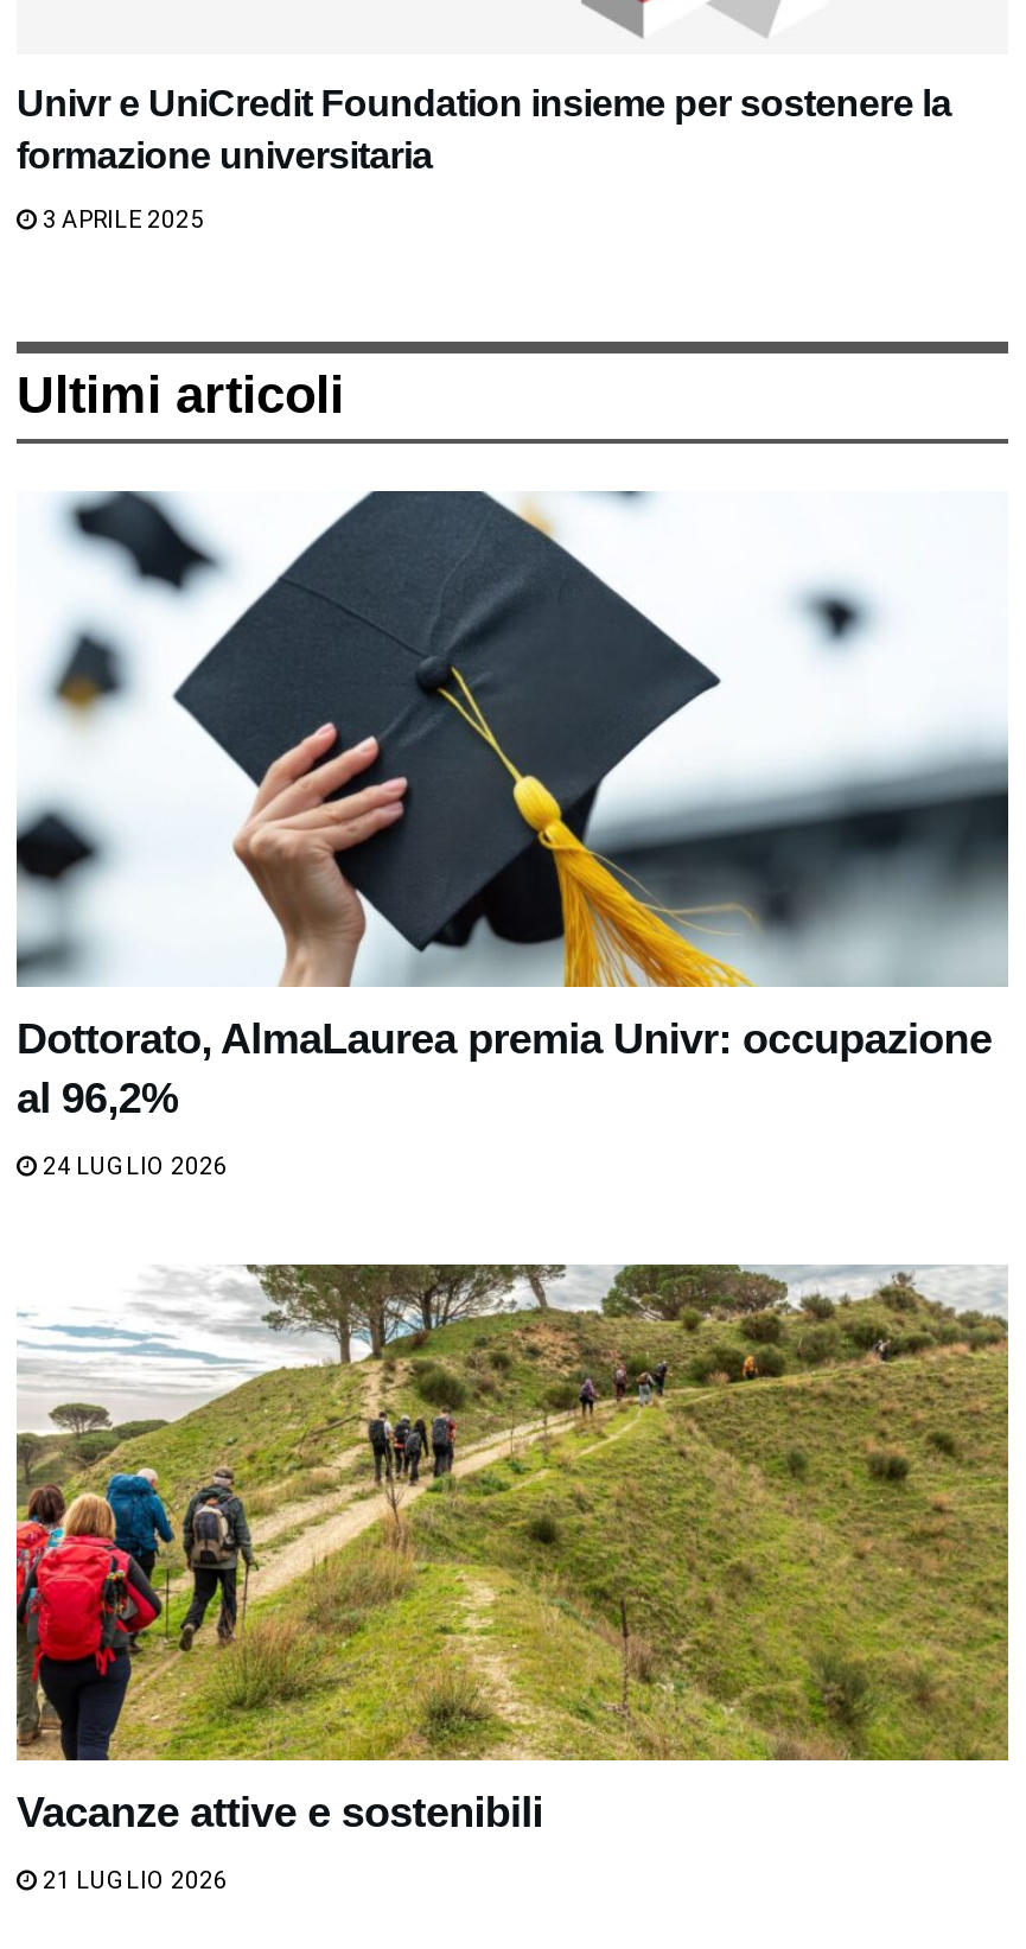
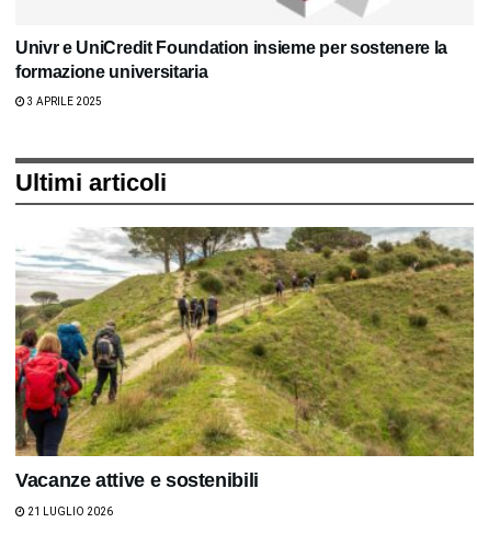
[17,489,1011,1179] [image] | Dottorato, AlmaLaurea premia Univr: occupazione | al 96,2% | 24 LUGLIO 2026 -> none

